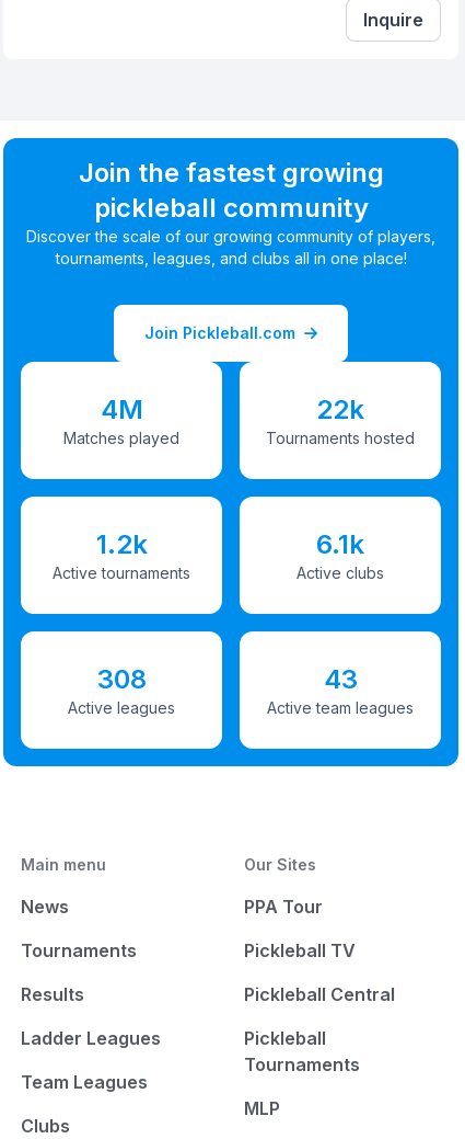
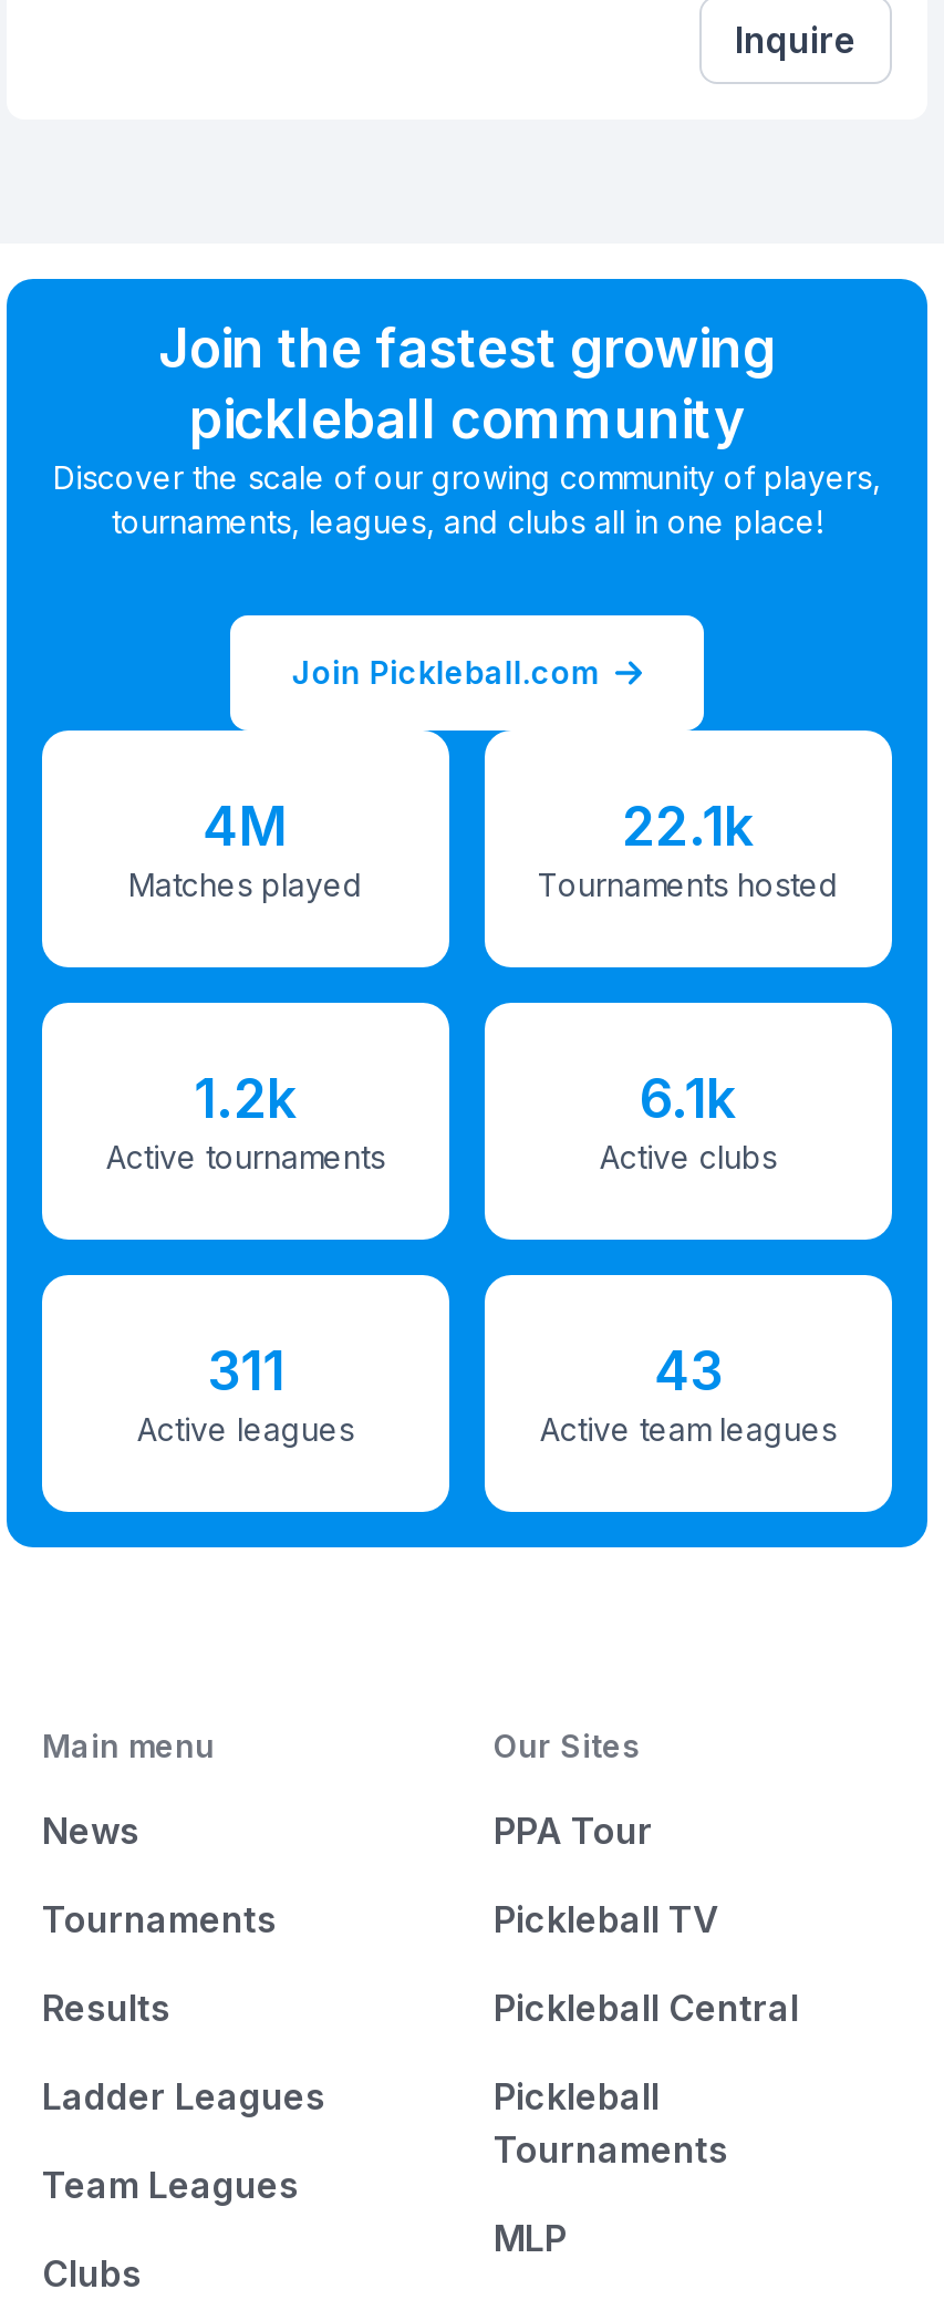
[316,393,364,425] 22k -> [622,794,755,858] 22.1k
[97,663,146,694] 308 -> [207,1338,284,1402] 311

